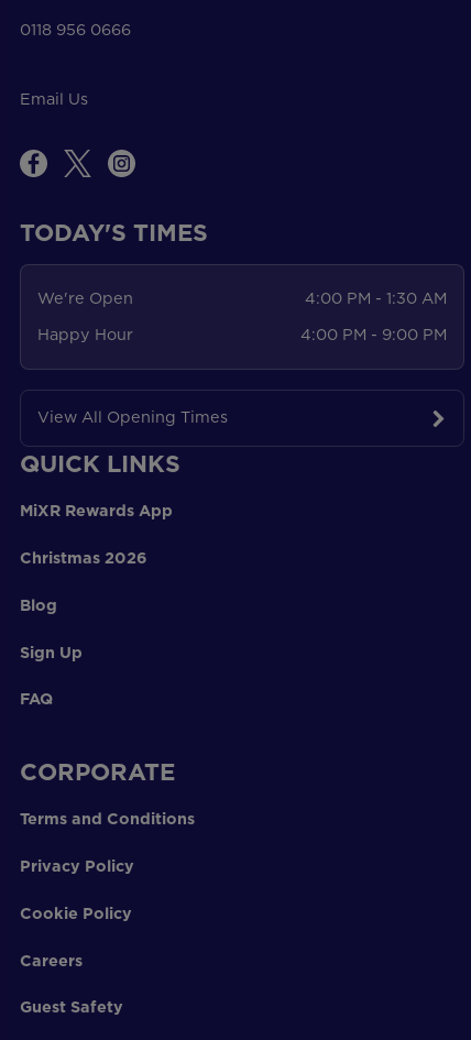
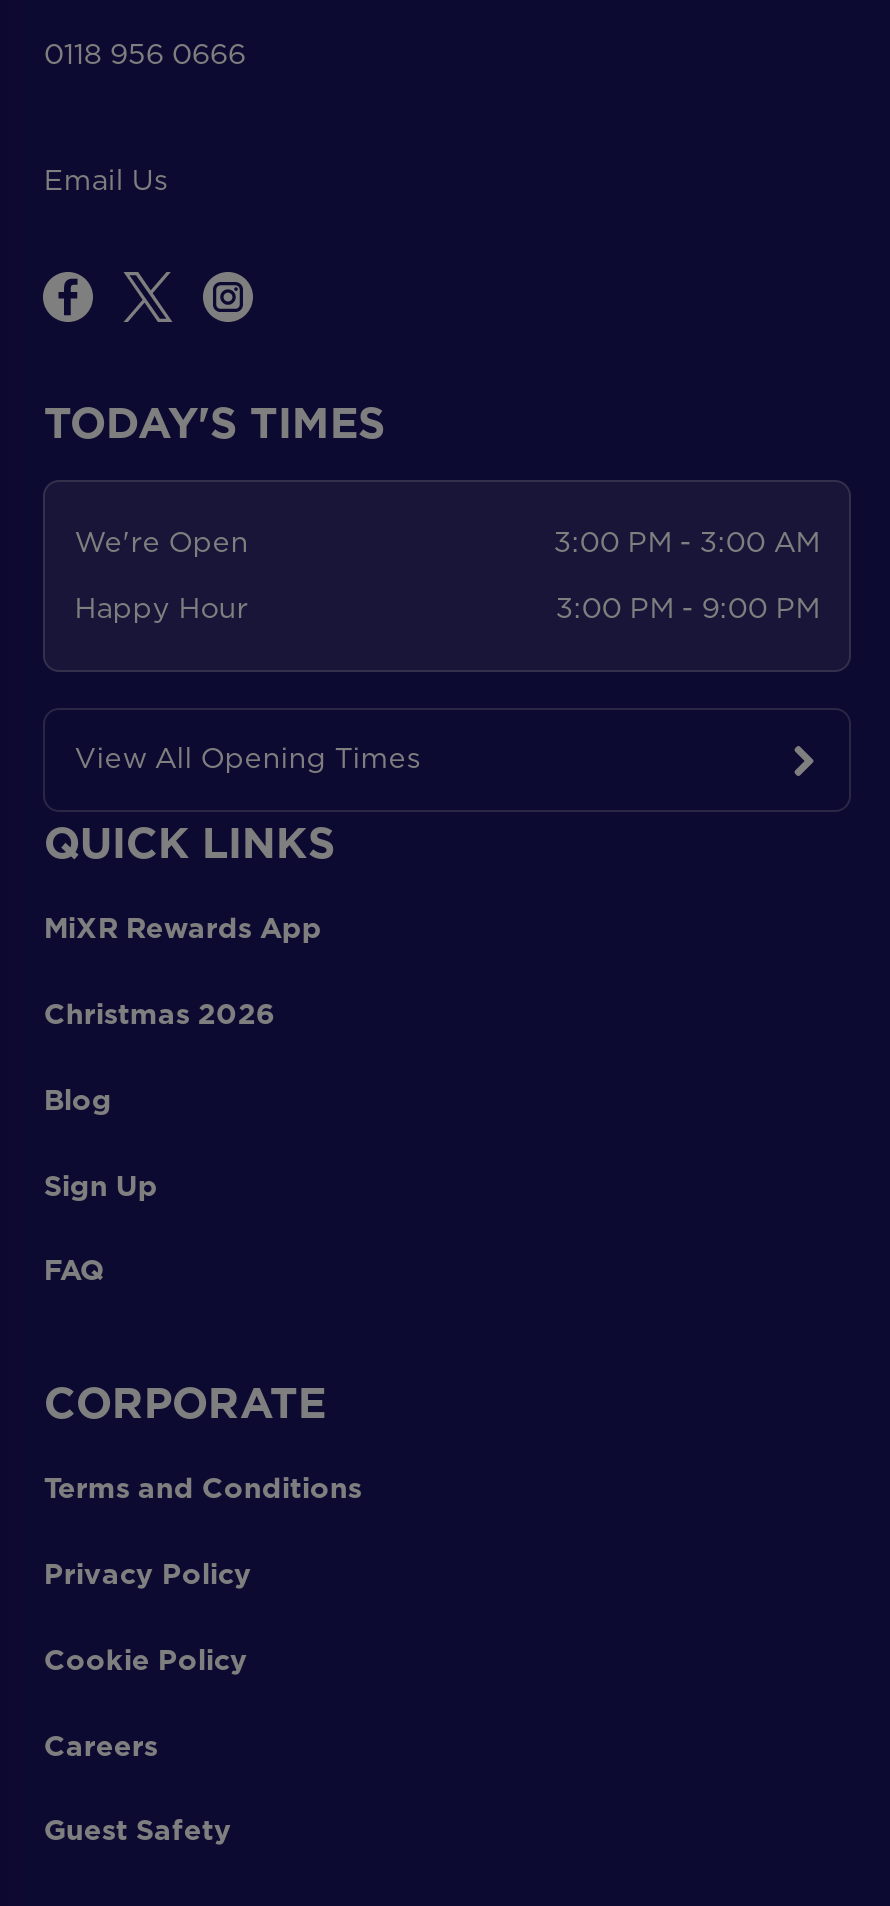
[305,288,447,310] 4:00 PM - 1:30 AM -> [553,523,819,563] 3:00 PM - 3:00 AM
[301,323,447,345] 4:00 PM - 9:00 PM -> [555,588,819,628] 3:00 PM - 9:00 PM

